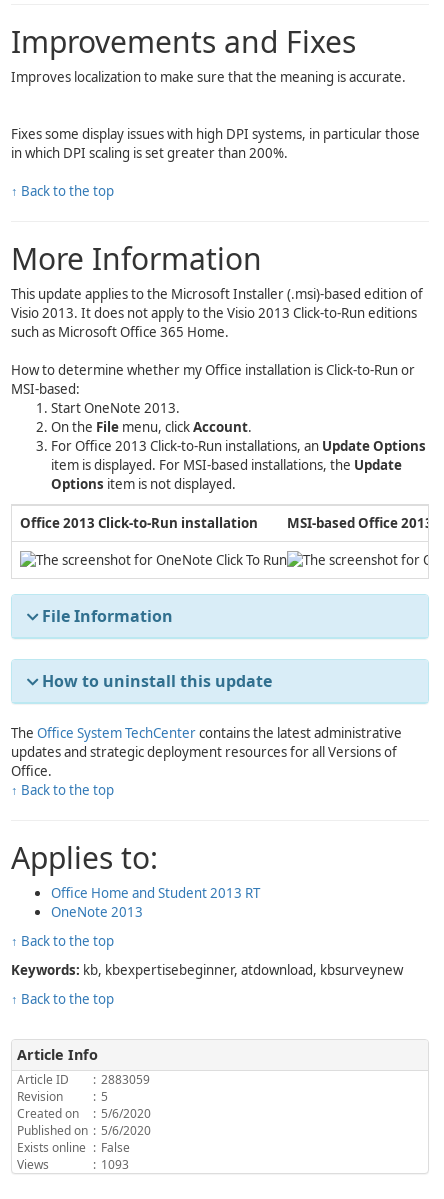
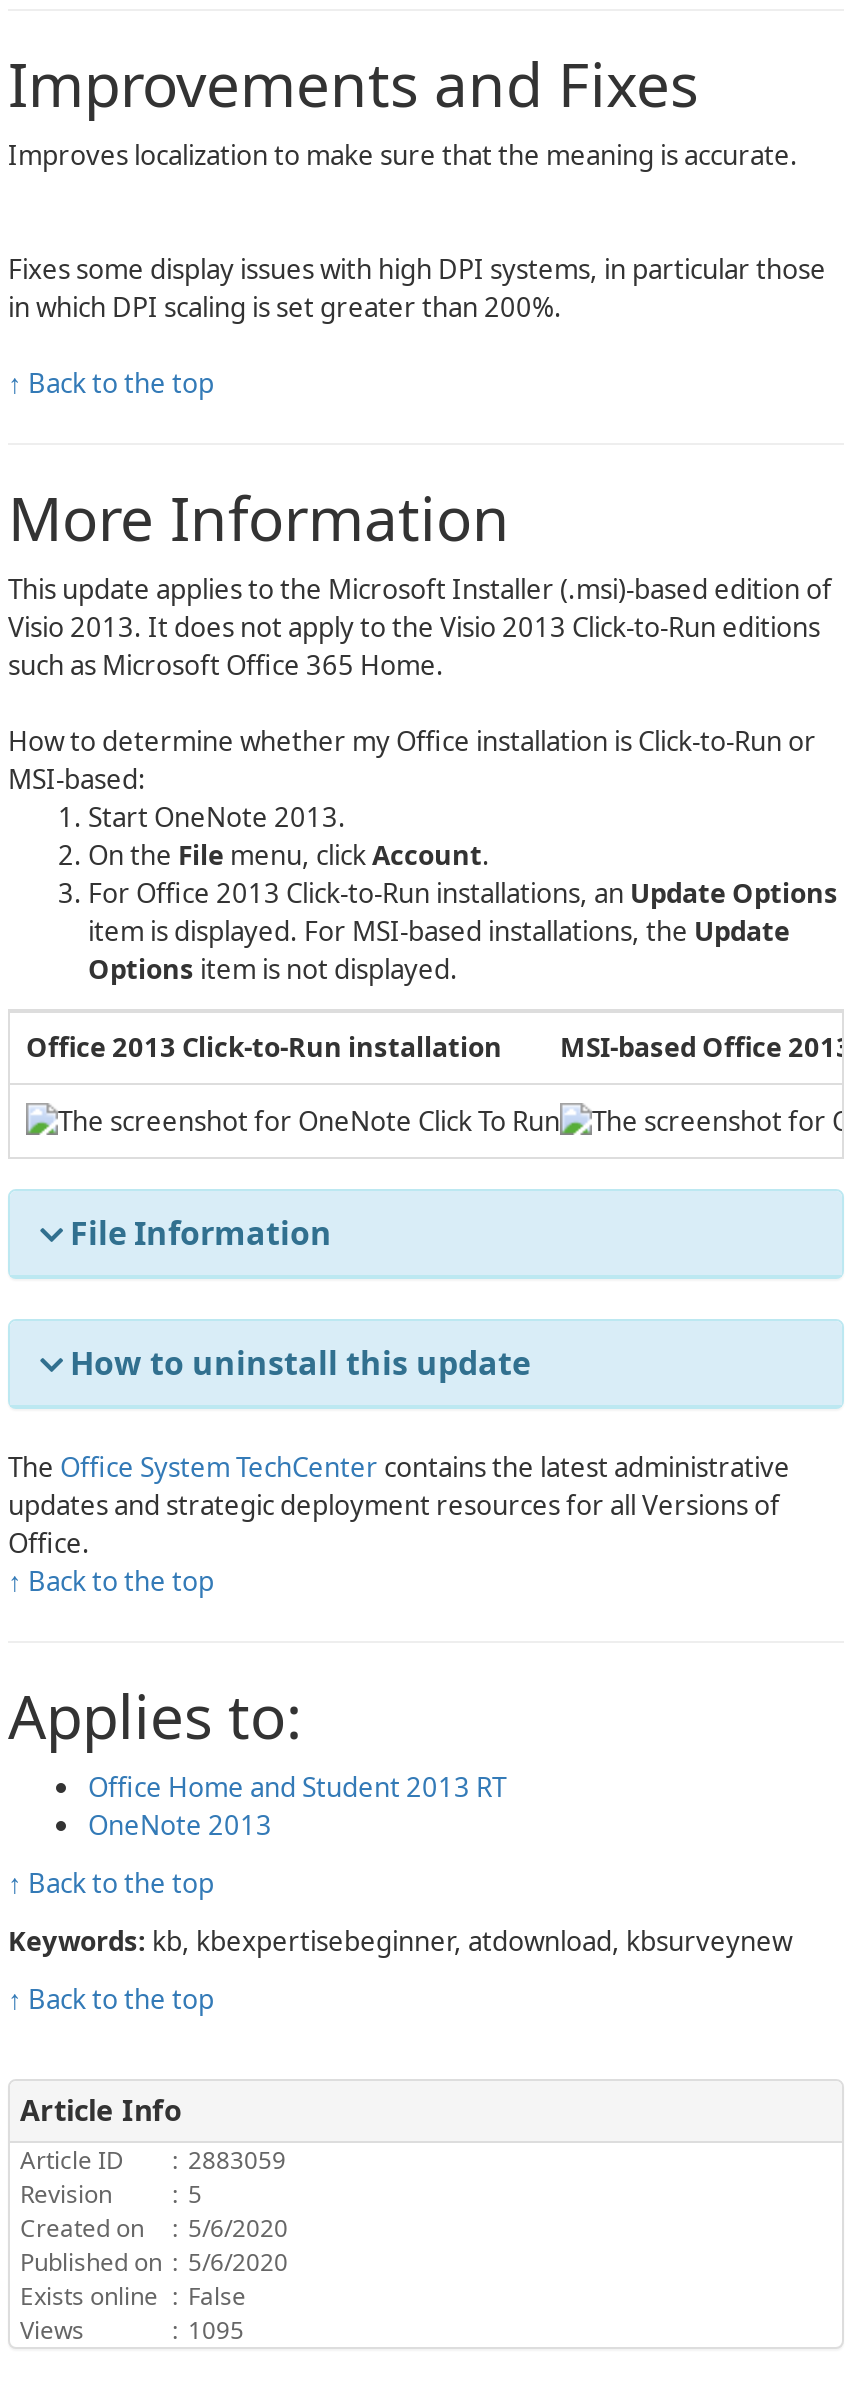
[93,1156,129,1173] : 1093 -> [172,2313,244,2347] : 1095

